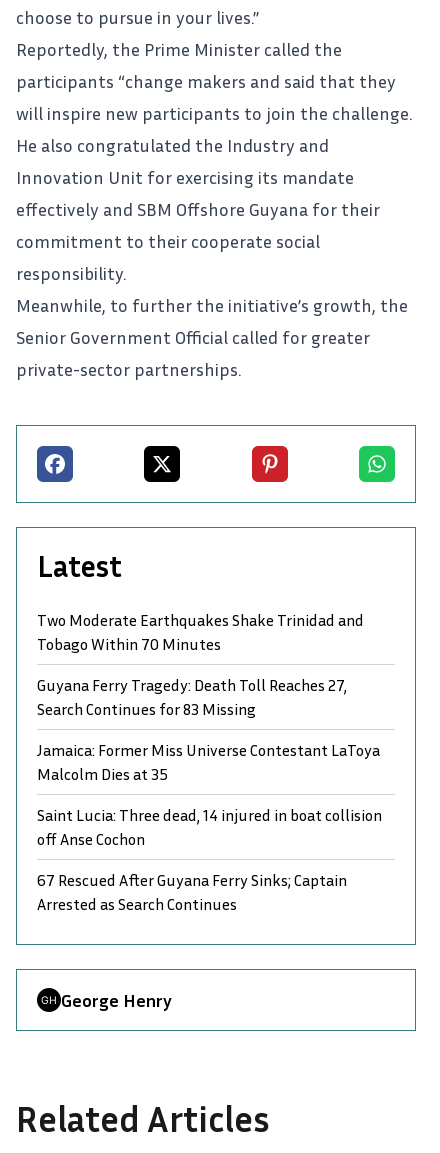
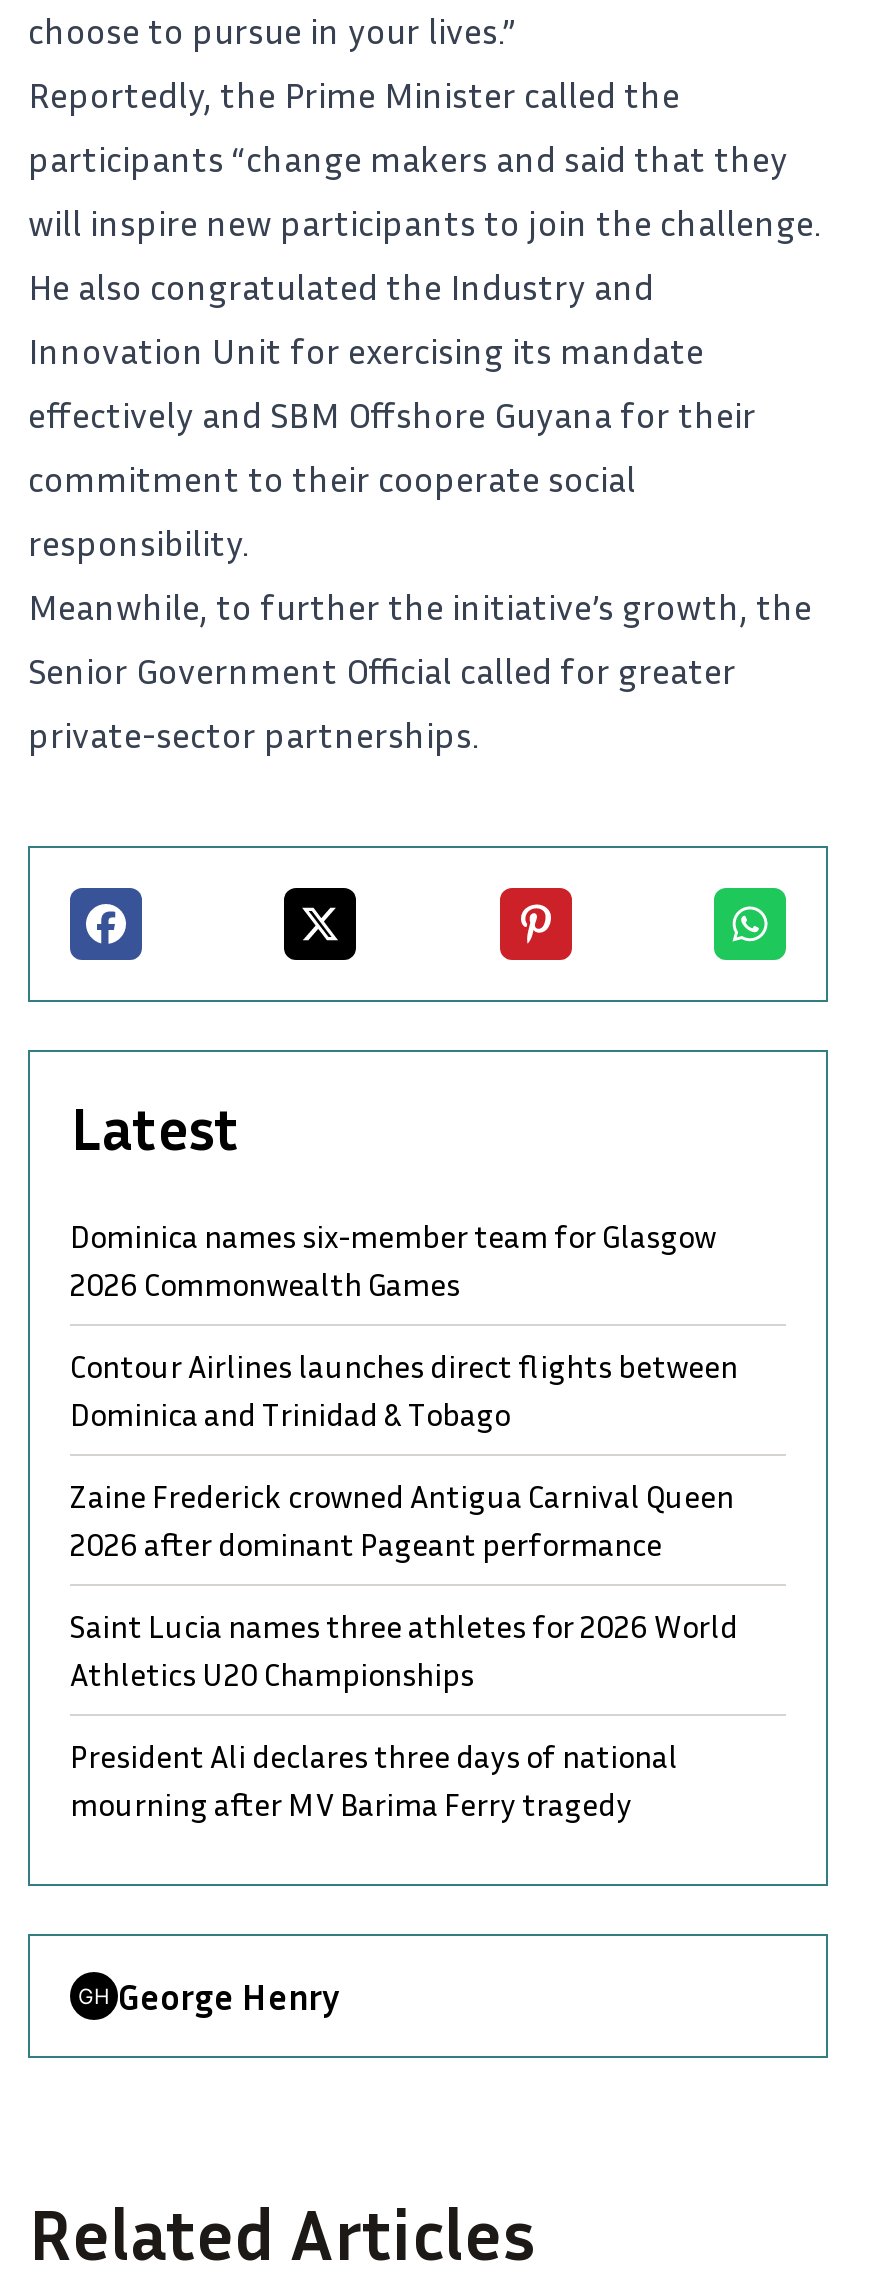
[37,610,364,654] Two Moderate Earthquakes Shake Trinidad and | Tobago Within 70 Minutes -> [70,1217,716,1305] Dominica names six-member team for Glasgow | 2026 Commonwealth Games
[37,675,347,719] Guyana Ferry Tragedy: Death Toll Reaches 27, | Search Continues for 83 Missing -> [70,1347,738,1435] Contour Airlines launches direct flights between | Dominica and Trinidad & Tobago
[37,740,380,784] Jamaica: Former Miss Universe Contestant LaToya | Malcolm Dies at 35 -> [70,1477,734,1565] Zaine Frederick crowned Antigua Carnival Queen | 2026 after dominant Pageant performance
[37,805,382,849] Saint Lucia: Three dead, 14 injured in boat collision | off Anse Cochon -> [70,1607,738,1695] Saint Lucia names three athletes for 2026 World | Athletics U20 Championships
[37,870,347,914] 67 Rescued After Guyana Ferry Sinks; Captain | Arrested as Search Continues -> [70,1737,678,1825] President Ali declares three days of national | mourning after MV Barima Ferry tragedy

